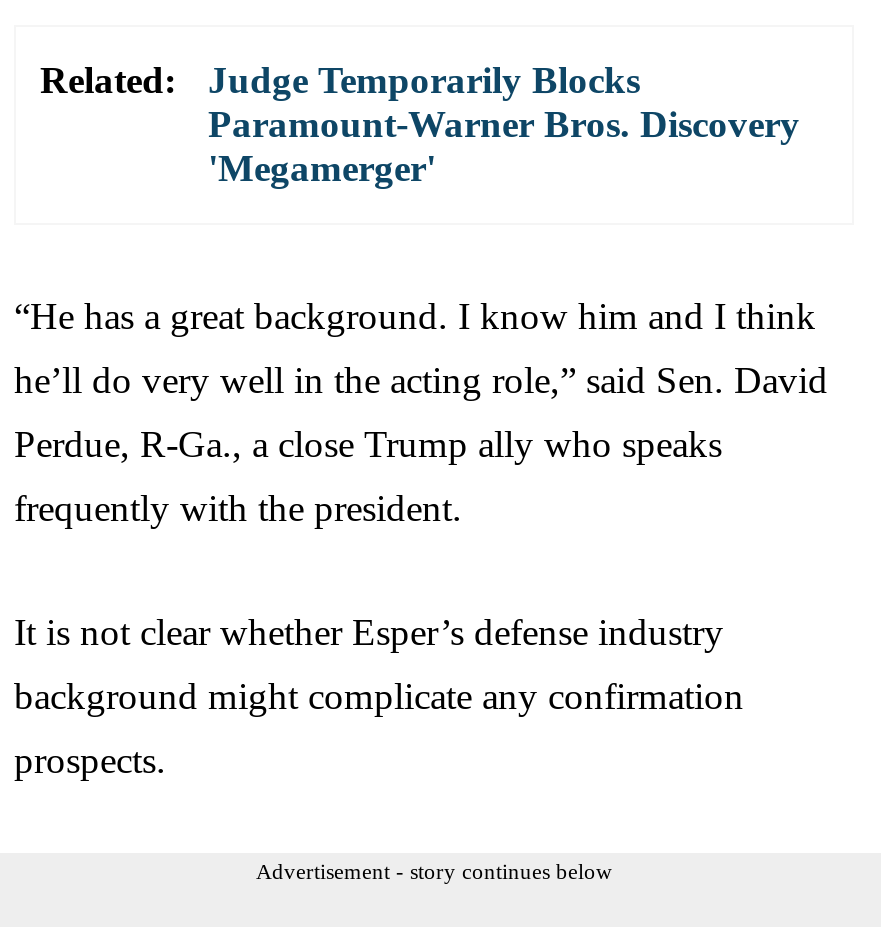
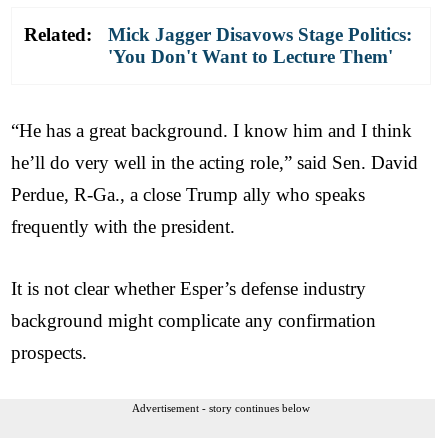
[208,58,800,188] Judge Temporarily Blocks | Paramount-Warner Bros. Discovery | 'Megamerger' -> [108,24,412,67] Mick Jagger Disavows Stage Politics: | 'You Don't Want to Lecture Them'

